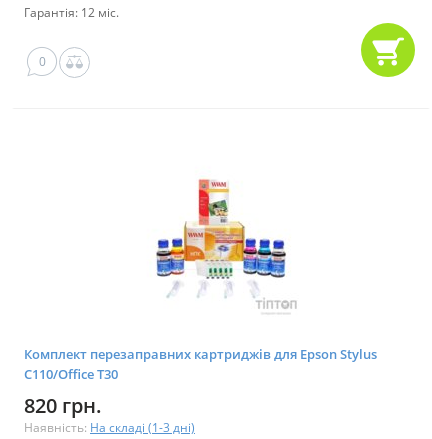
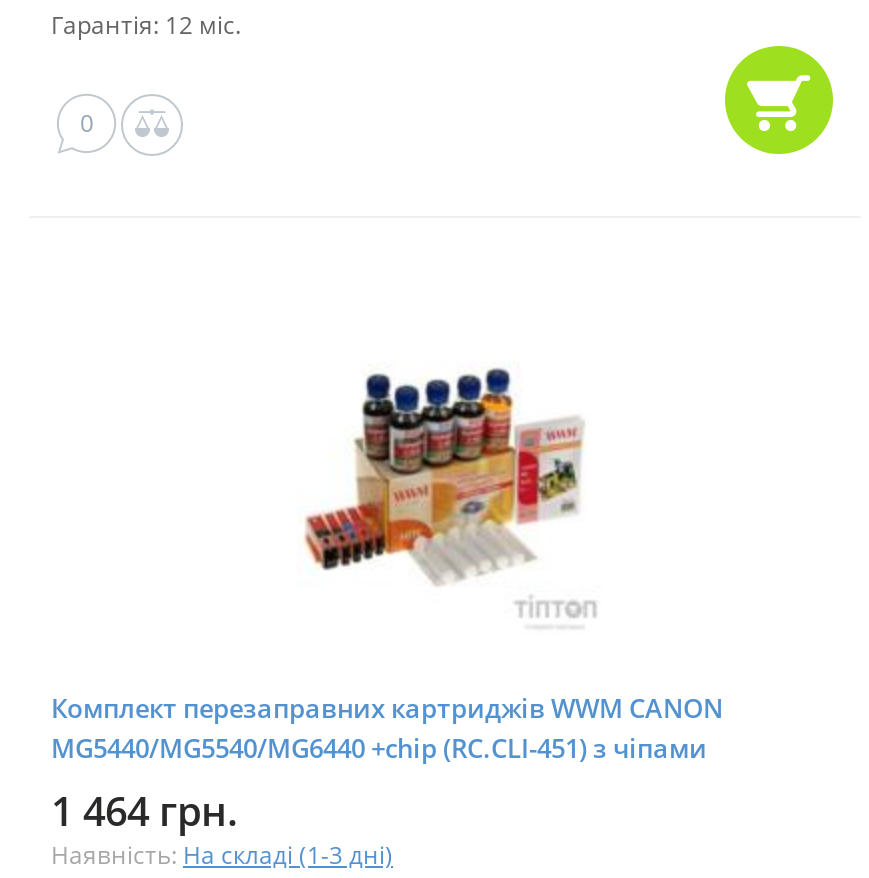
[151,178,290,298] [image] -> [303,358,585,586] [image]
[24,345,377,419] Комплект перезаправних картриджів для Epson Stylus | C110/Office T30 | 820 грн. -> [51,690,723,838] Комплект перезаправних картриджів WWM CANON | MG5440/MG5540/MG6440 +chip (RC.CLI-451) з чіпами | 1 464 грн.

